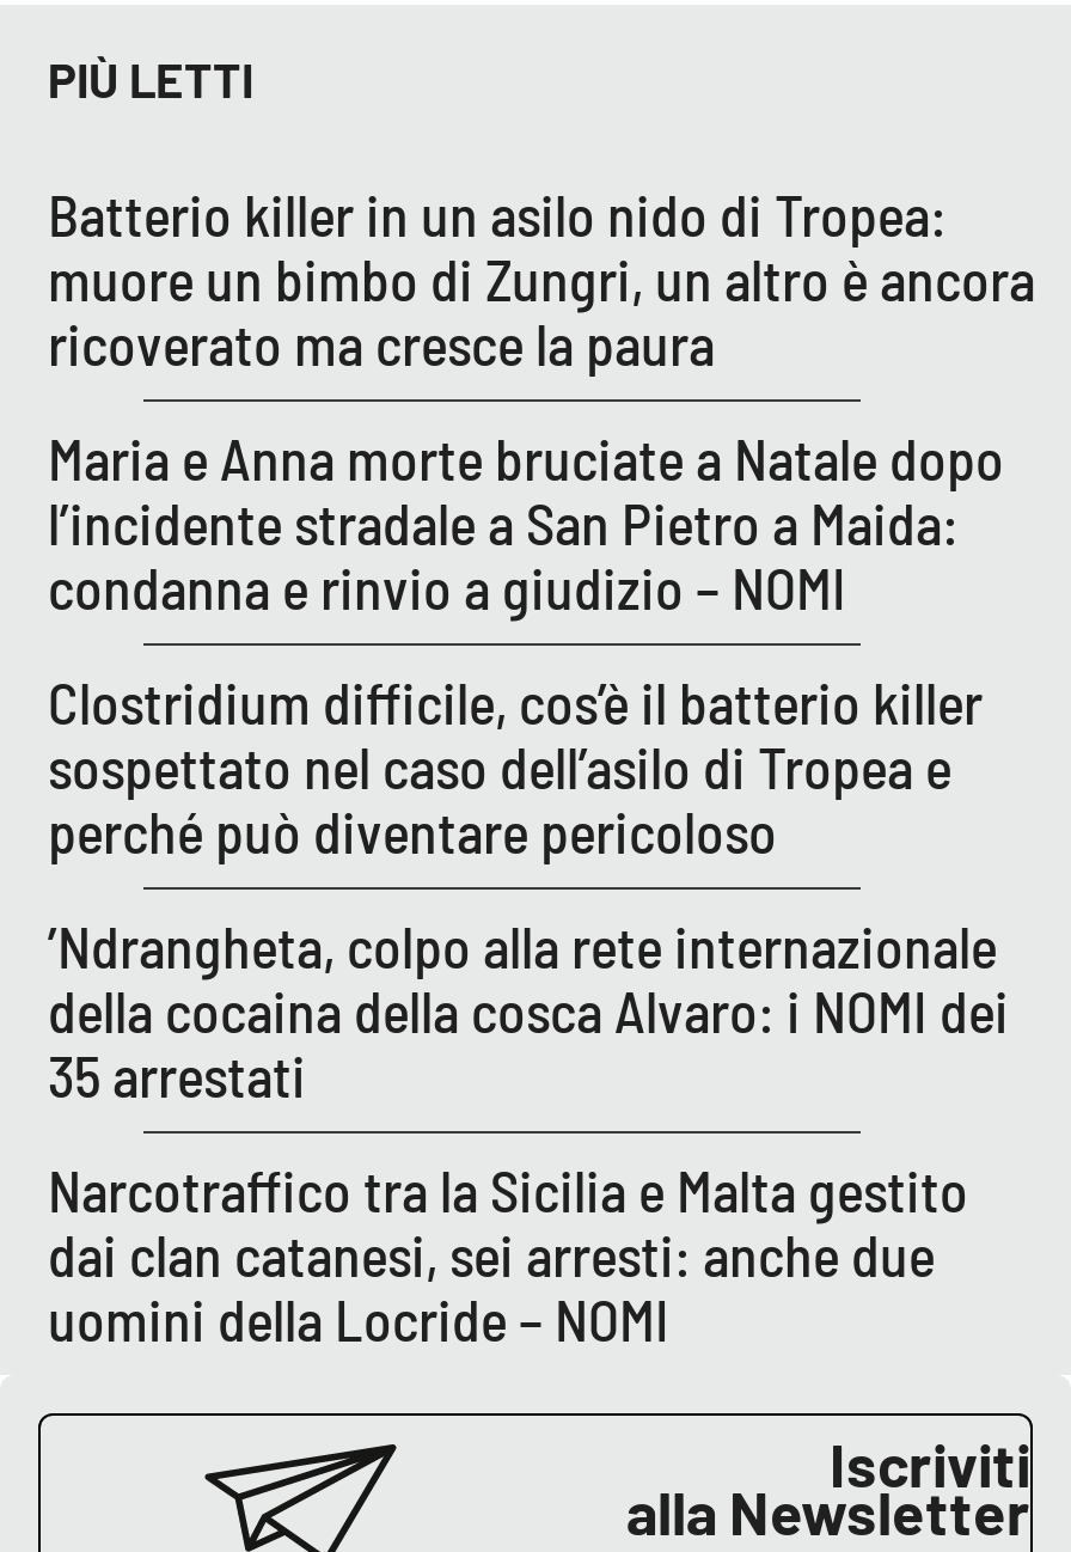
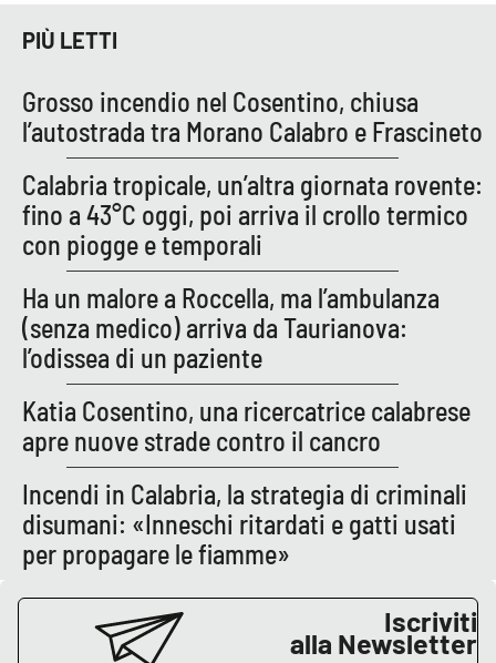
[48,178,1035,376] Batterio killer in un asilo nido di Tropea: | muore un bimbo di Zungri, un altro è ancora | ricoverato ma cresce la paura -> [22,86,483,148] Grosso incendio nel Cosentino, chiusa | l’autostrada tra Morano Calabro e Frascineto
[48,422,1004,620] Maria e Anna morte bruciate a Natale dopo | l’incidente stradale a San Pietro a Maida: | condanna e rinvio a giudizio – NOMI -> [22,169,483,261] Calabria tropicale, un’altra giornata rovente: | fino a 43°C oggi, poi arriva il crollo termico | con piogge e temporali
[48,666,983,864] Clostridium difficile, cos’è il batterio killer | sospettato nel caso dell’asilo di Tropea e | perché può diventare pericoloso -> [22,282,440,374] Ha un malore a Roccella, ma l’ambulanza | (senza medico) arriva da Taurianova: | l’odissea di un paziente
[48,910,1009,1108] ’Ndrangheta, colpo alla rete internazionale | della cocaina della cosca Alvaro: i NOMI dei | 35 arrestati -> [22,395,471,457] Katia Cosentino, una ricercatrice calabrese | apre nuove strade contro il cancro
[48,1154,968,1352] Narcotraffico tra la Sicilia e Malta gestito | dai clan catanesi, sei arresti: anche due | uomini della Locride – NOMI -> [22,478,467,570] Incendi in Calabria, la strategia di criminali | disumani: «Inneschi ritardati e gatti usati | per propagare le fiamme»

